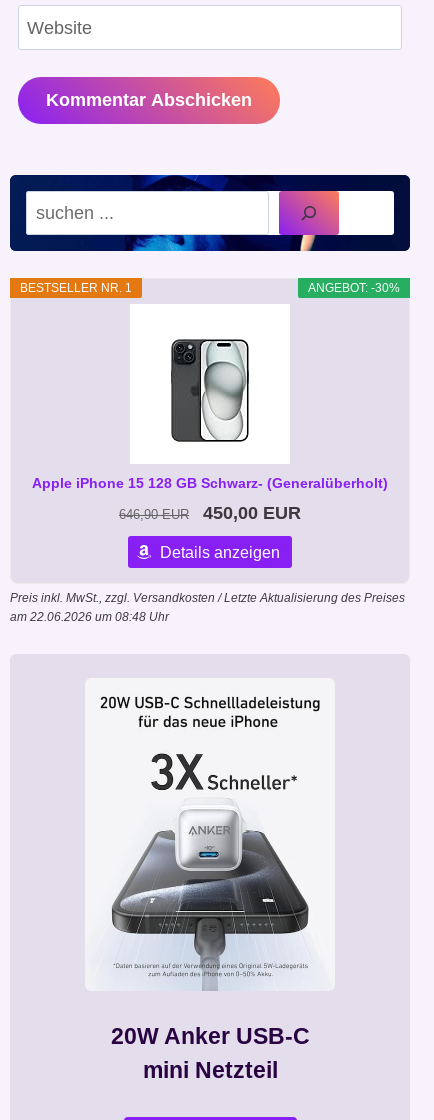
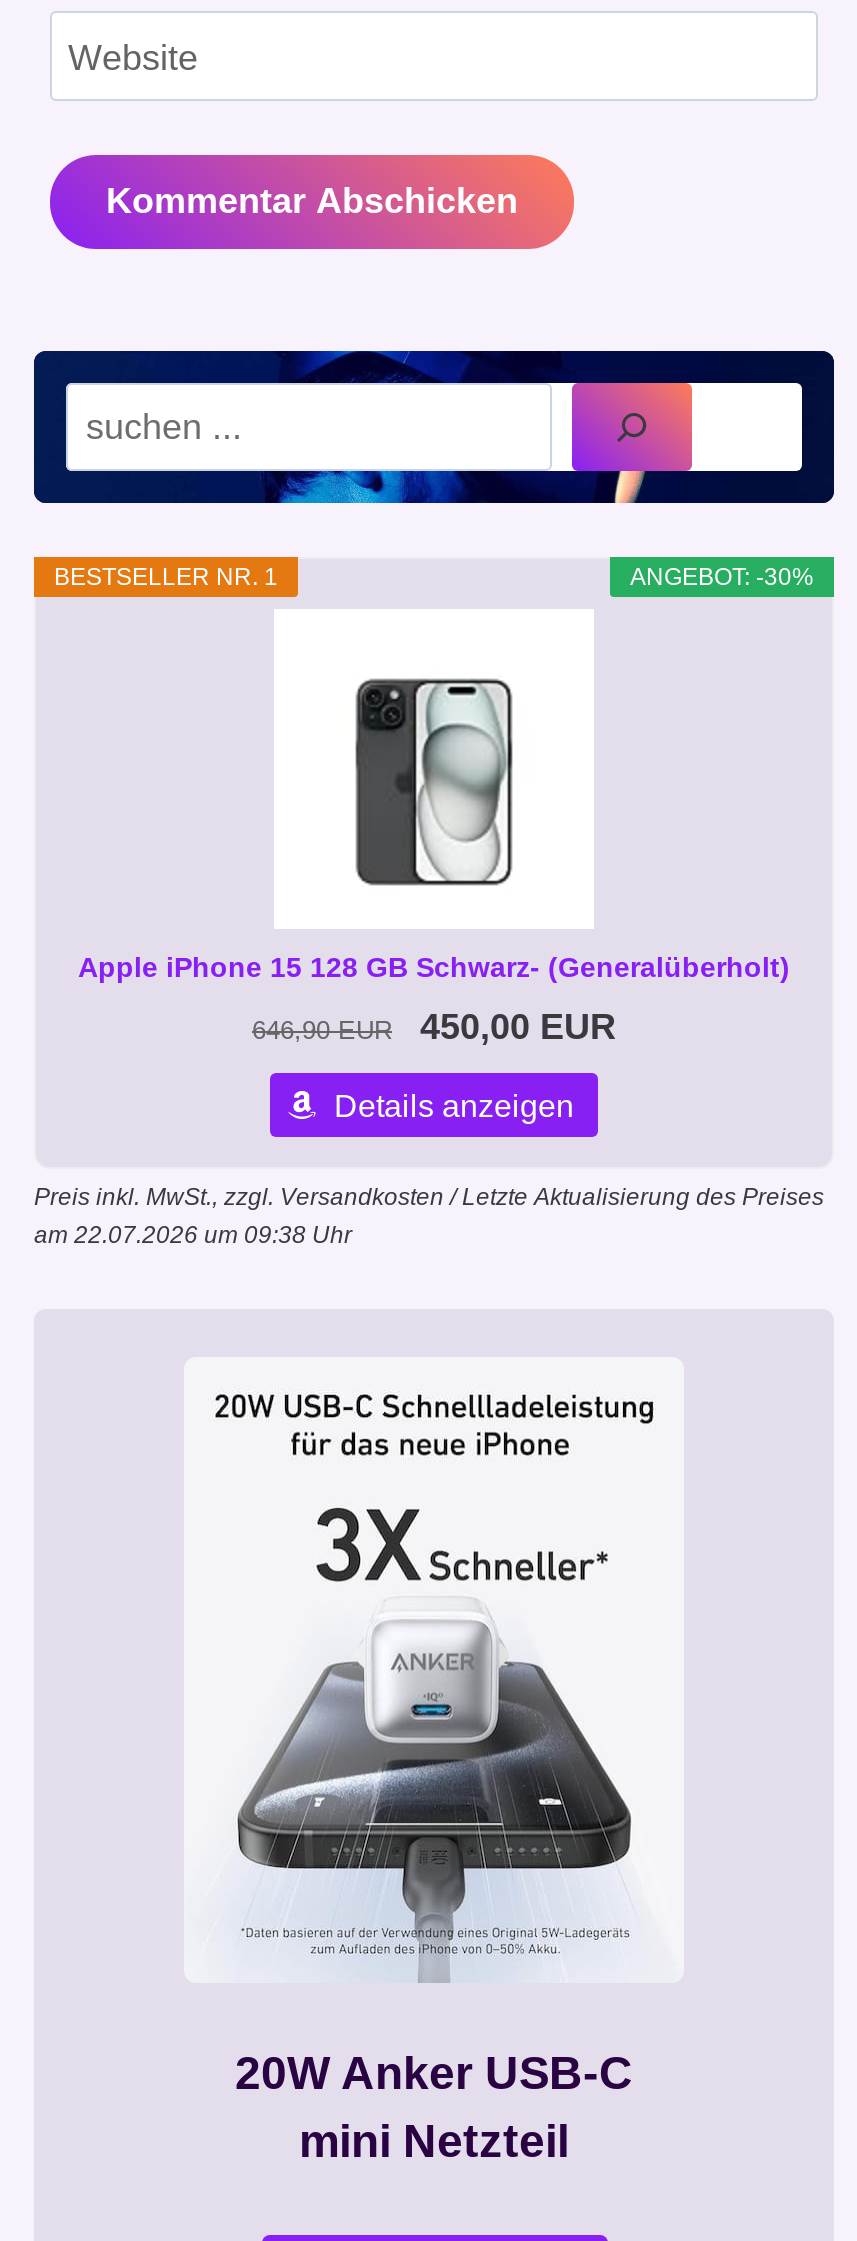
[10,610,169,624] am 22.06.2026 um 08:48 Uhr -> [34,1221,352,1249] am 22.07.2026 um 09:38 Uhr

